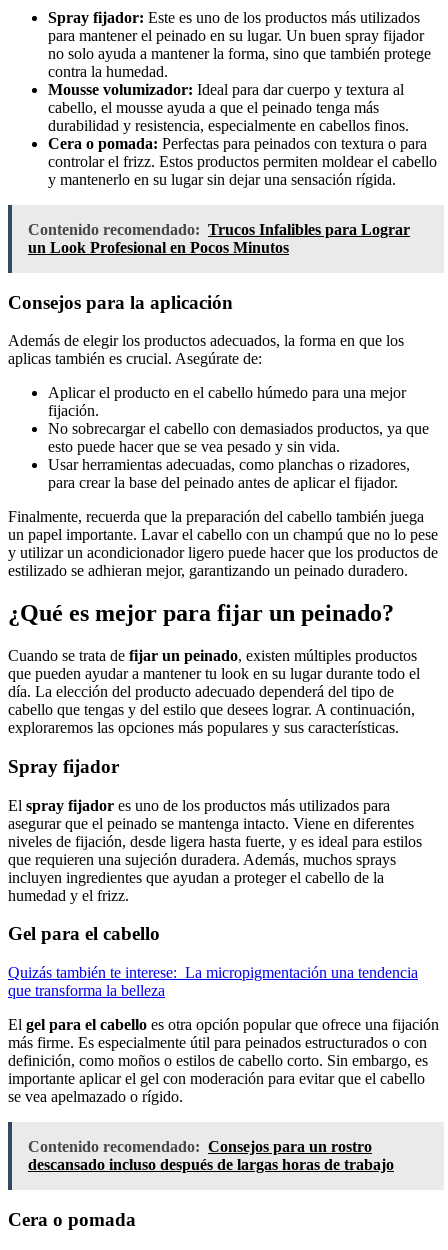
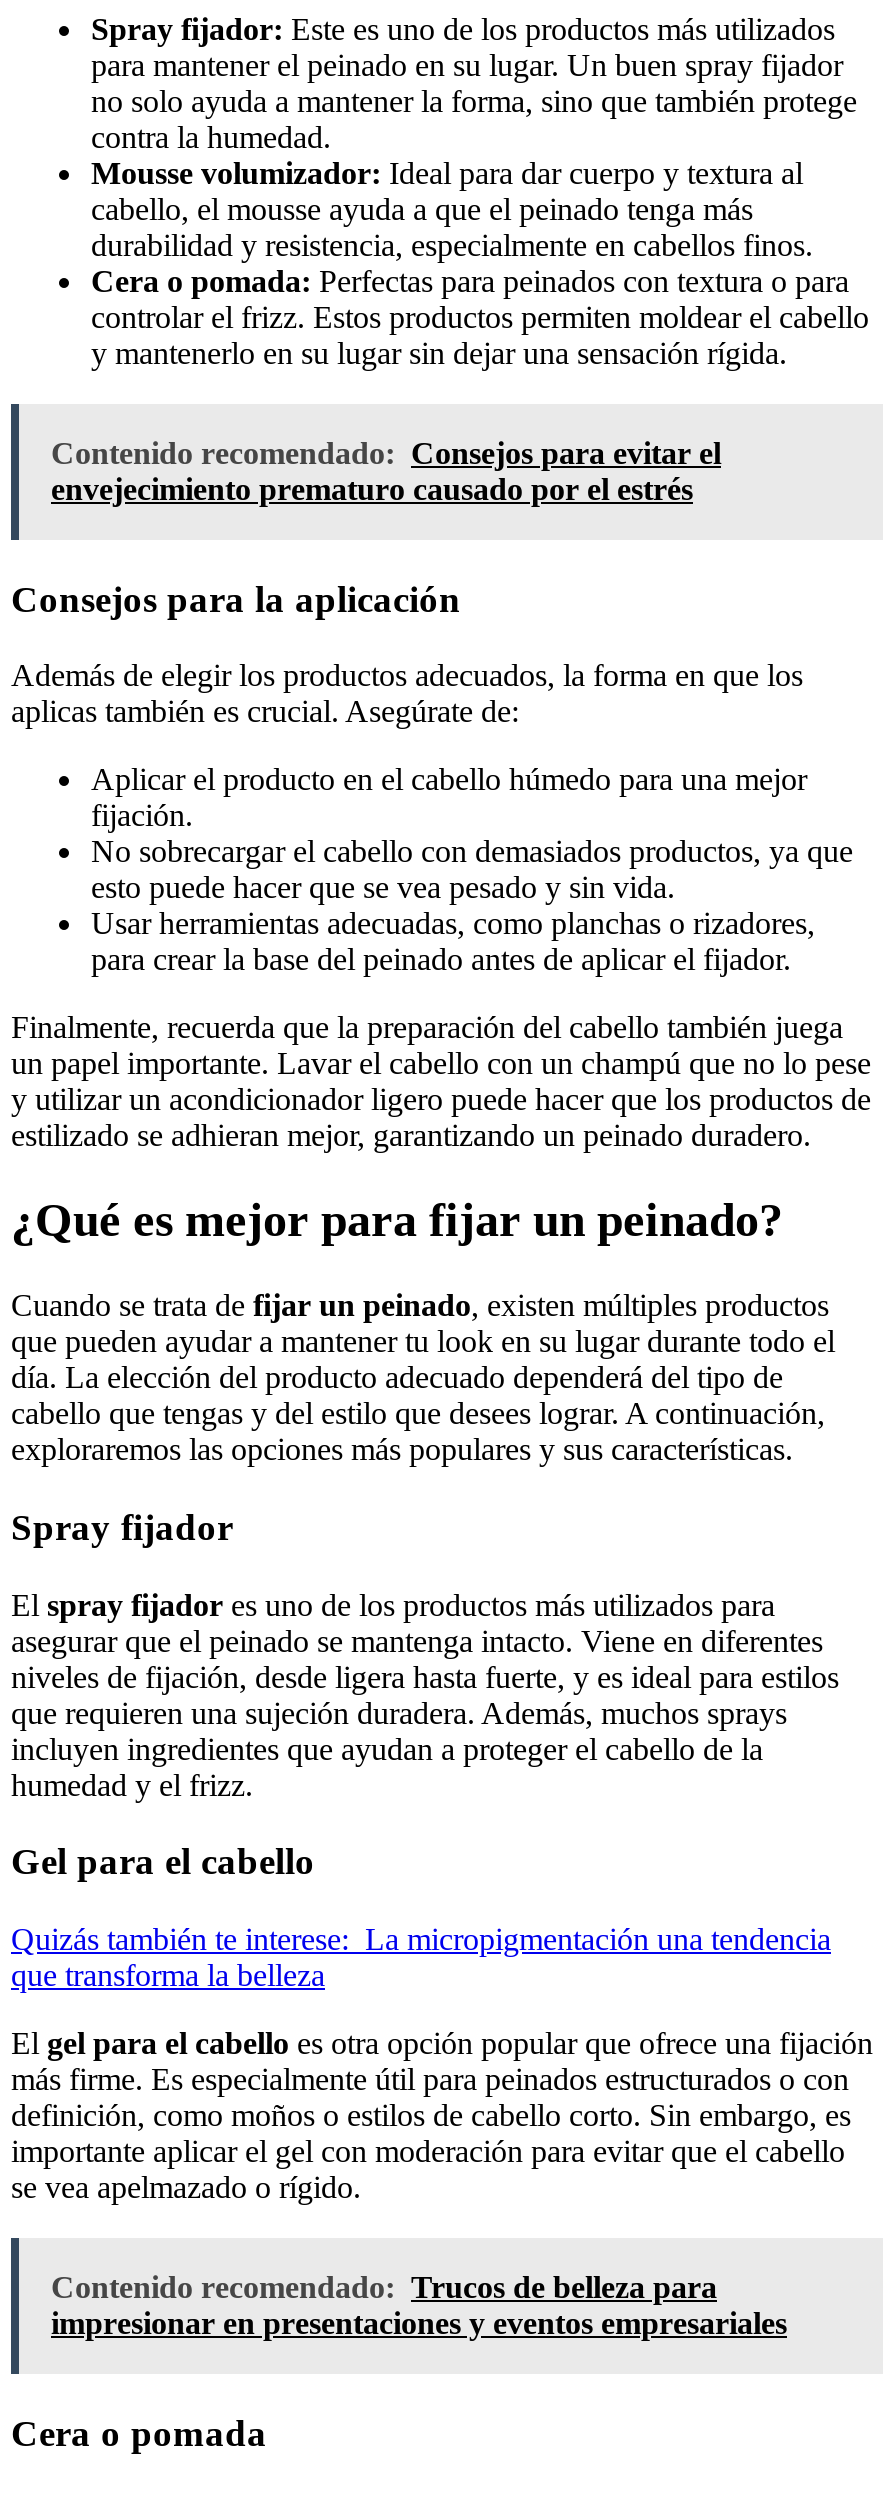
[28,221,410,256] Contenido recomendado: Trucos Infalibles para Lograr | un Look Profesional en Pocos Minutos -> [51,436,721,506] Contenido recomendado: Consejos para evitar el | envejecimiento prematuro causado por el estrés
[28,1138,394,1173] Contenido recomendado: Consejos para un rostro | descansado incluso después de largas horas de trabajo -> [51,2270,787,2340] Contenido recomendado: Trucos de belleza para | impresionar en presentaciones y eventos empresariales

